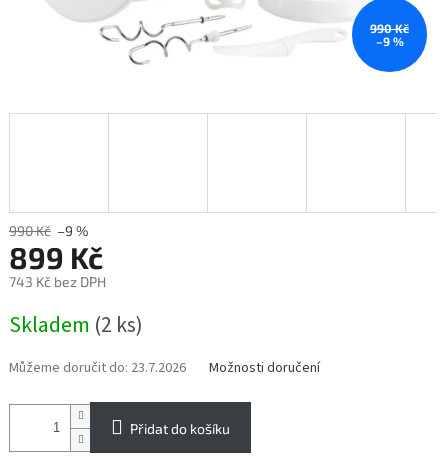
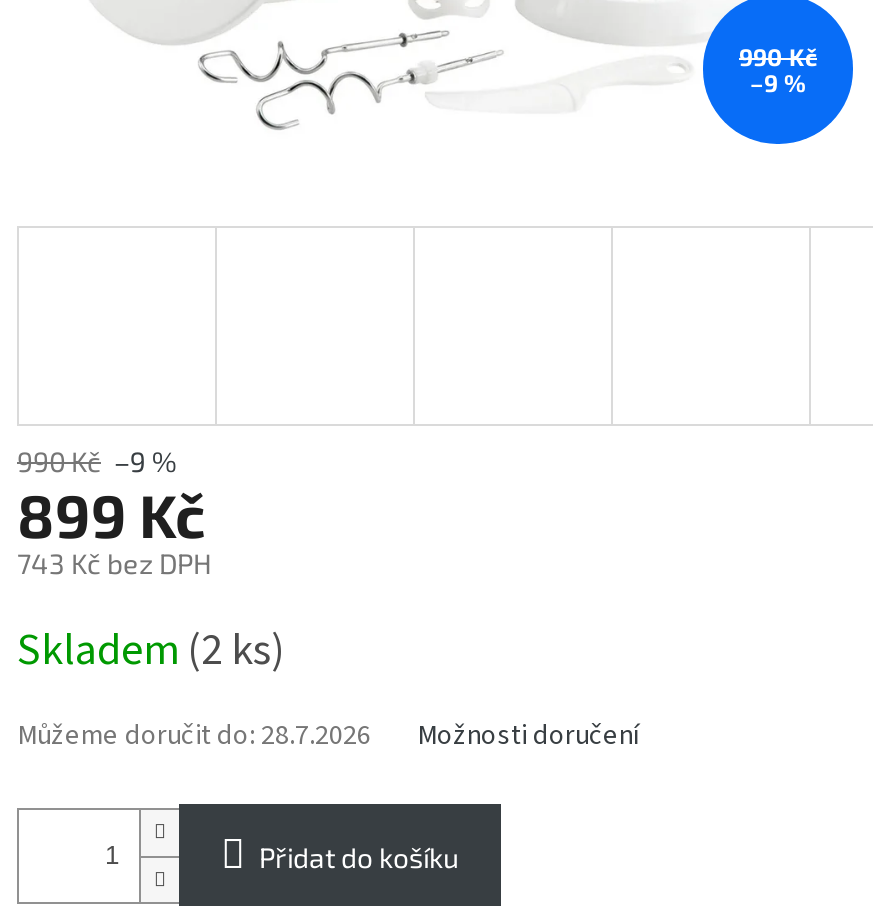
[9,358,186,378] Můžeme doručit do: 23.7.2026 -> [17,717,371,757] Můžeme doručit do: 28.7.2026

